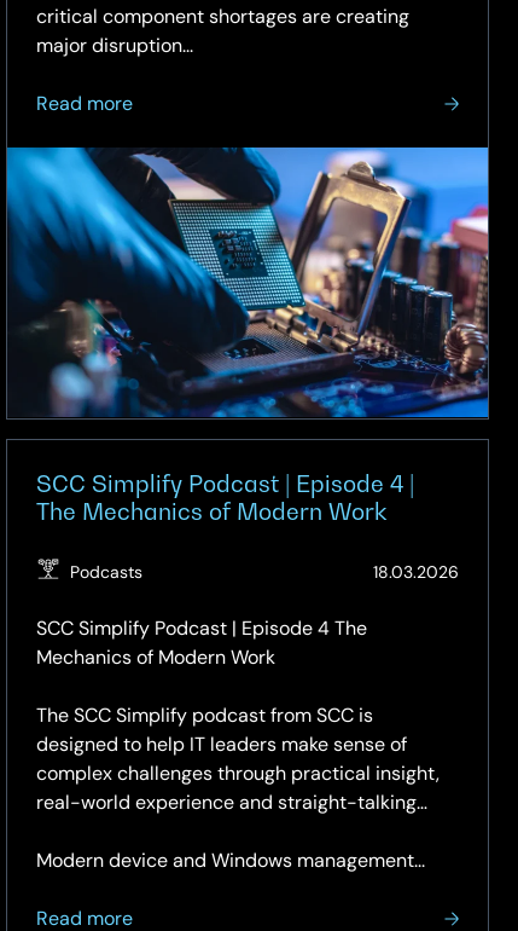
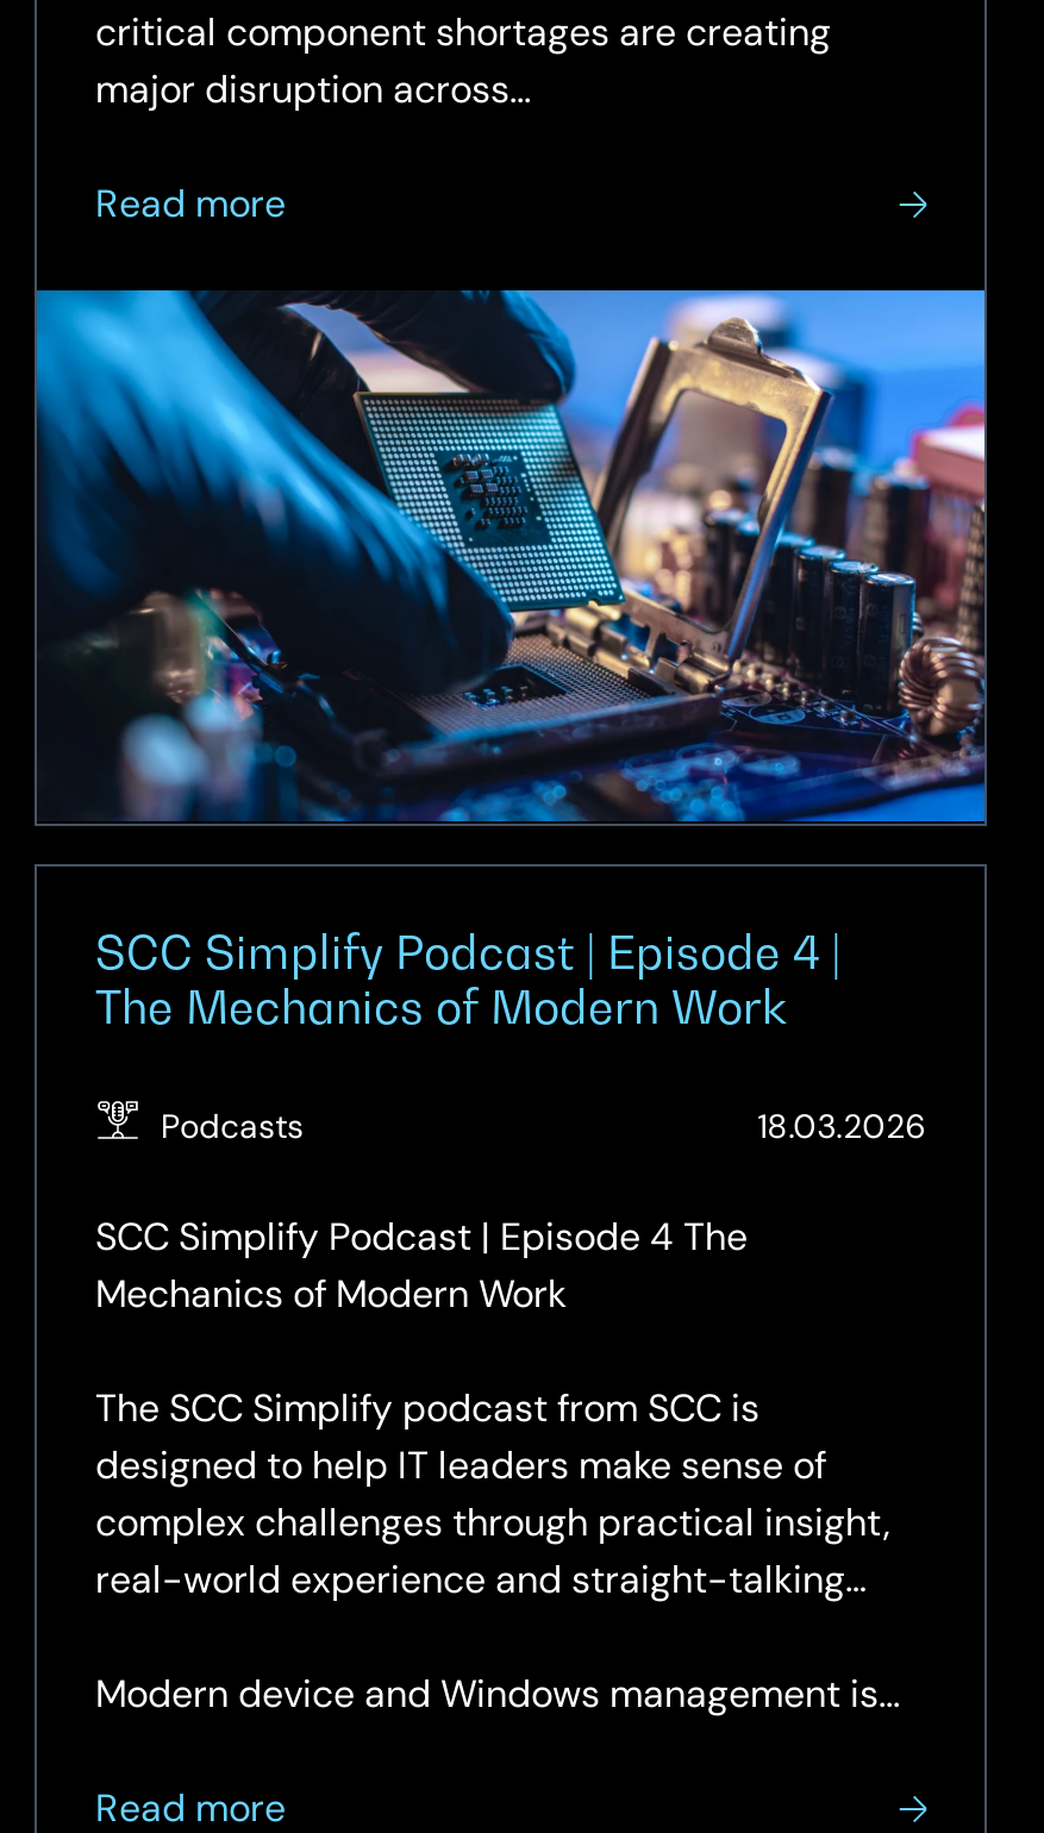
[37,33,194,56] major disruption... -> [95,66,531,111] major disruption across...
[37,848,426,871] Modern device and Windows management... -> [95,1670,900,1715] Modern device and Windows management is...

